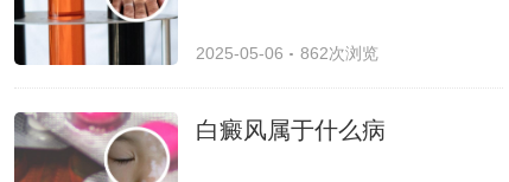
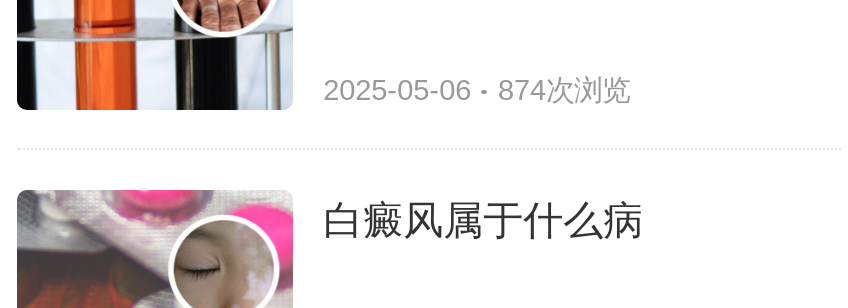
[196,43,378,62] 2025-05-06 862次浏览 -> [323,73,630,105] 2025-05-06 874次浏览

